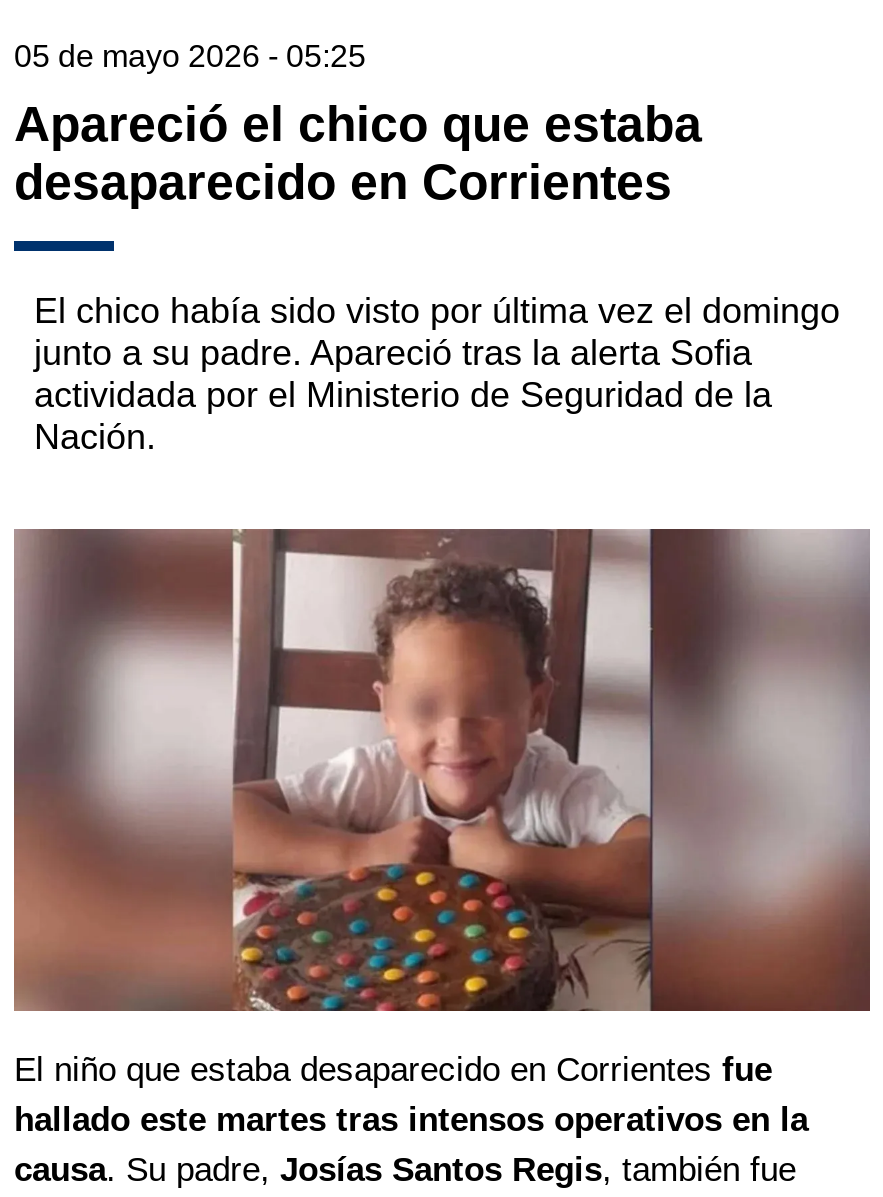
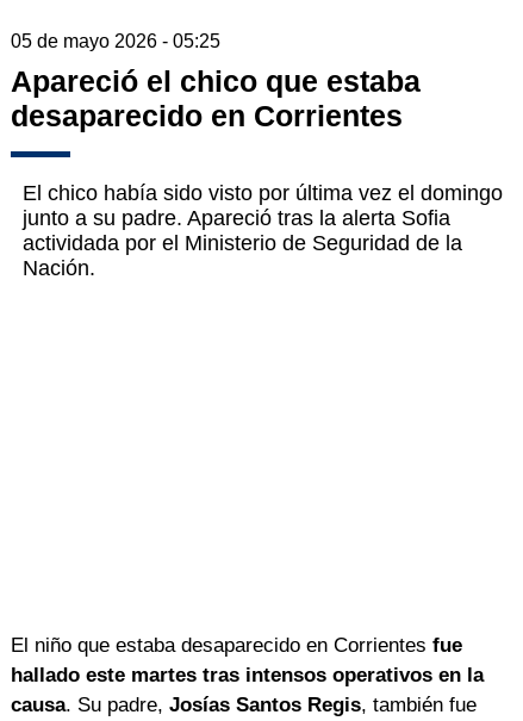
[12,527,872,1013] [image] -> none

